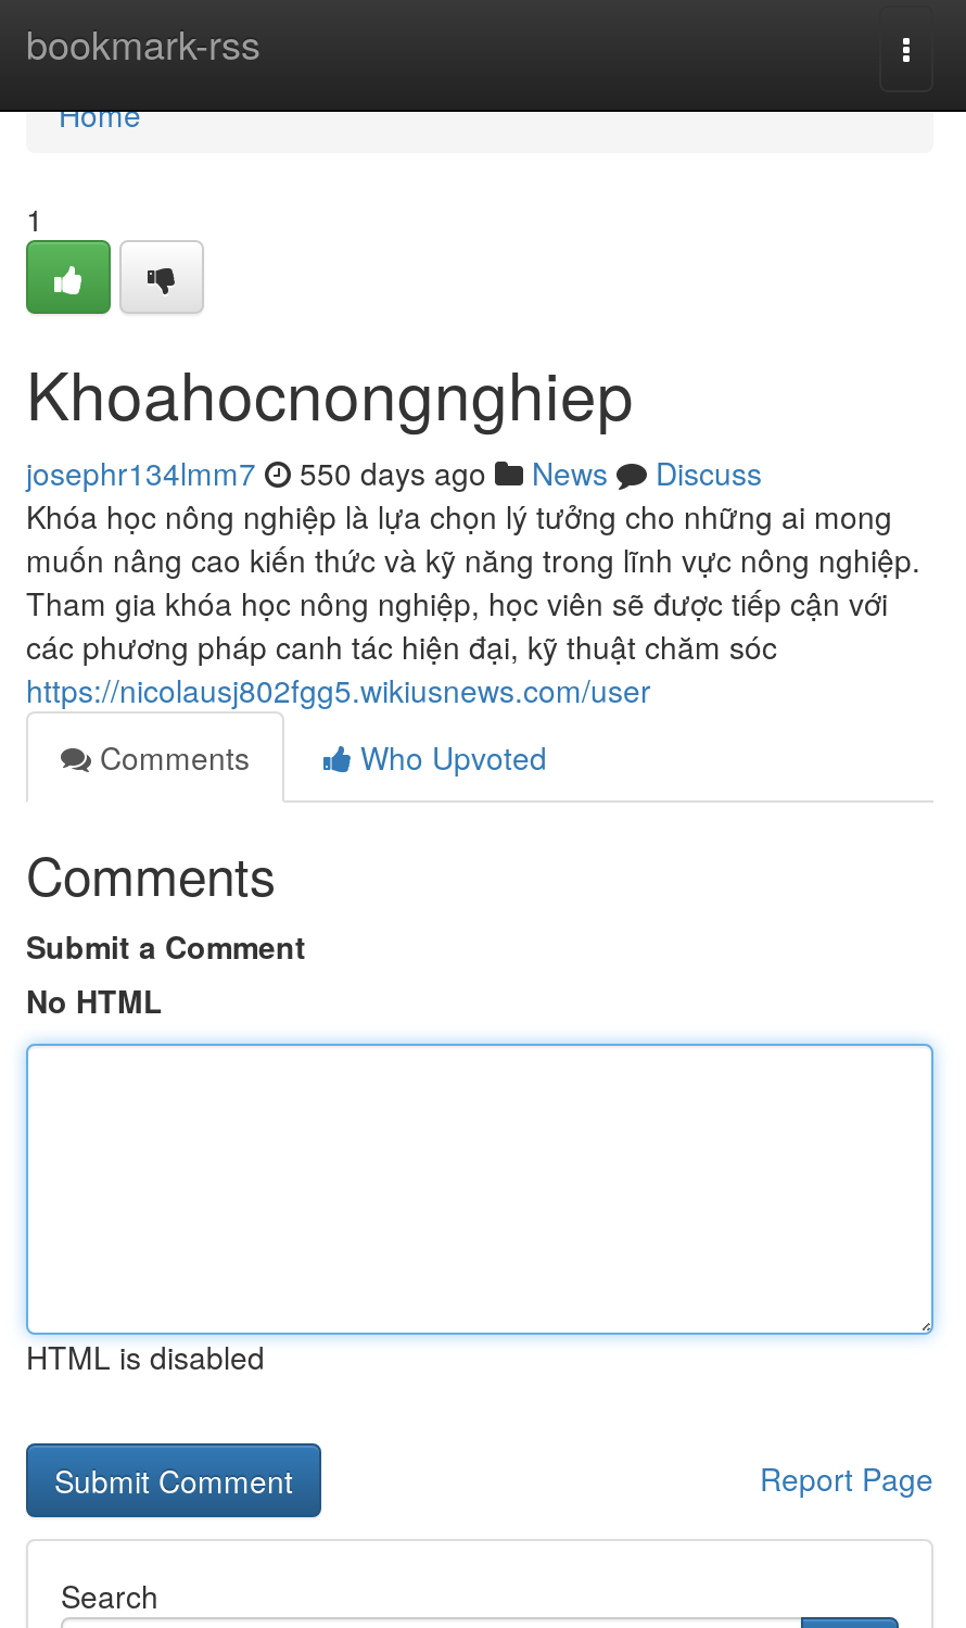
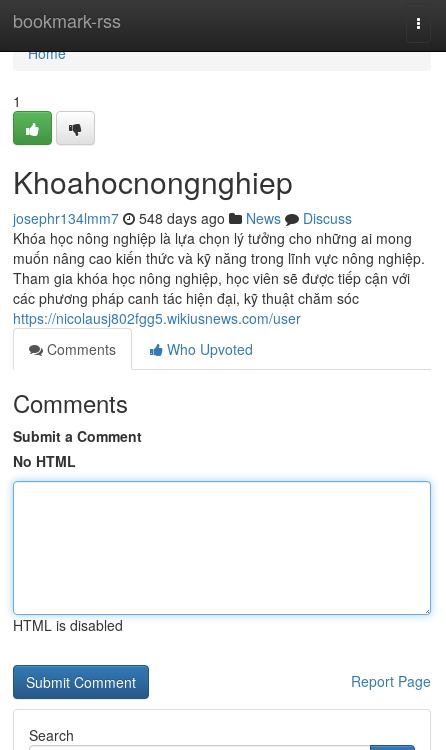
[26,451,762,494] josephr134lmm7 550 days ago News Discuss -> [13,208,352,228] josephr134lmm7 548 days ago News Discuss

